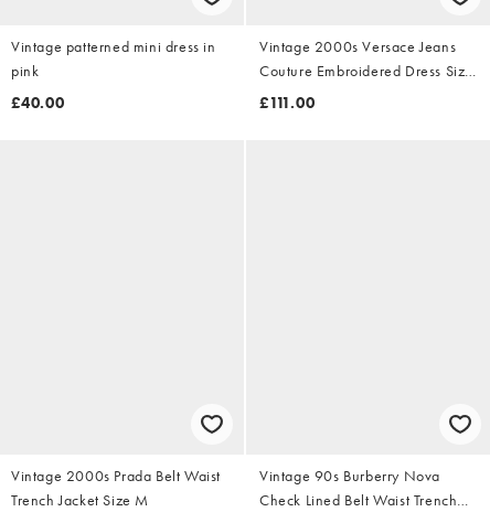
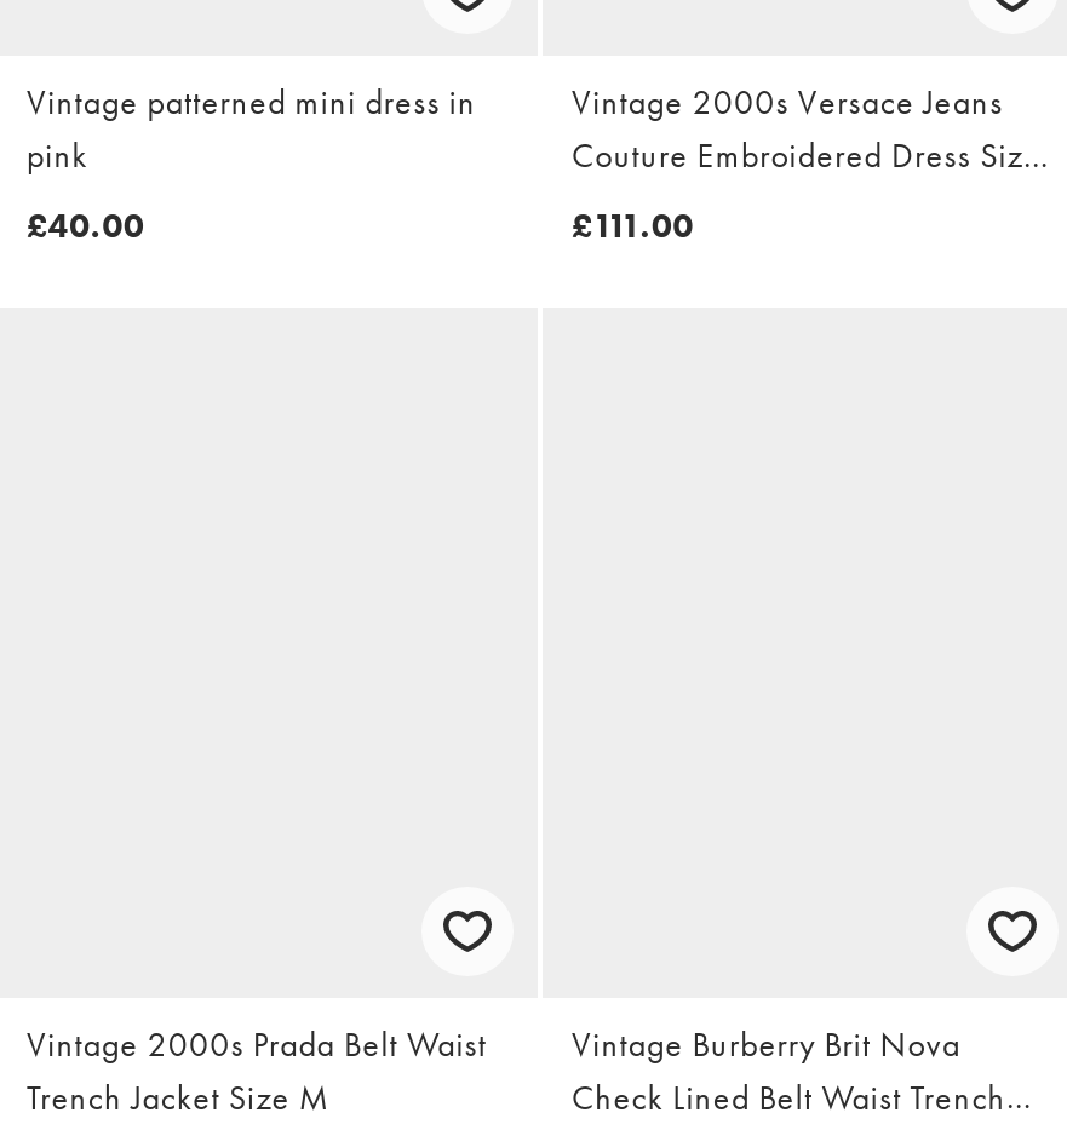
[259,465,440,485] Vintage 90s Burberry Nova -> [572,1022,961,1065] Vintage Burberry Brit Nova

